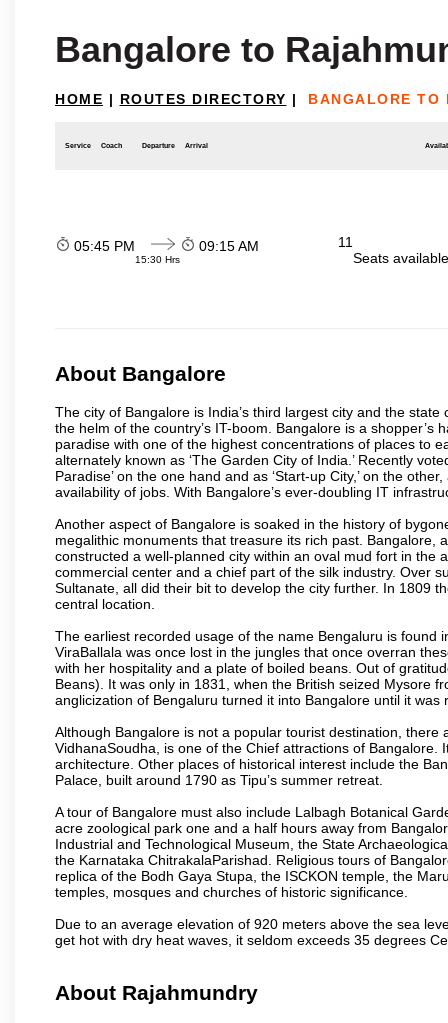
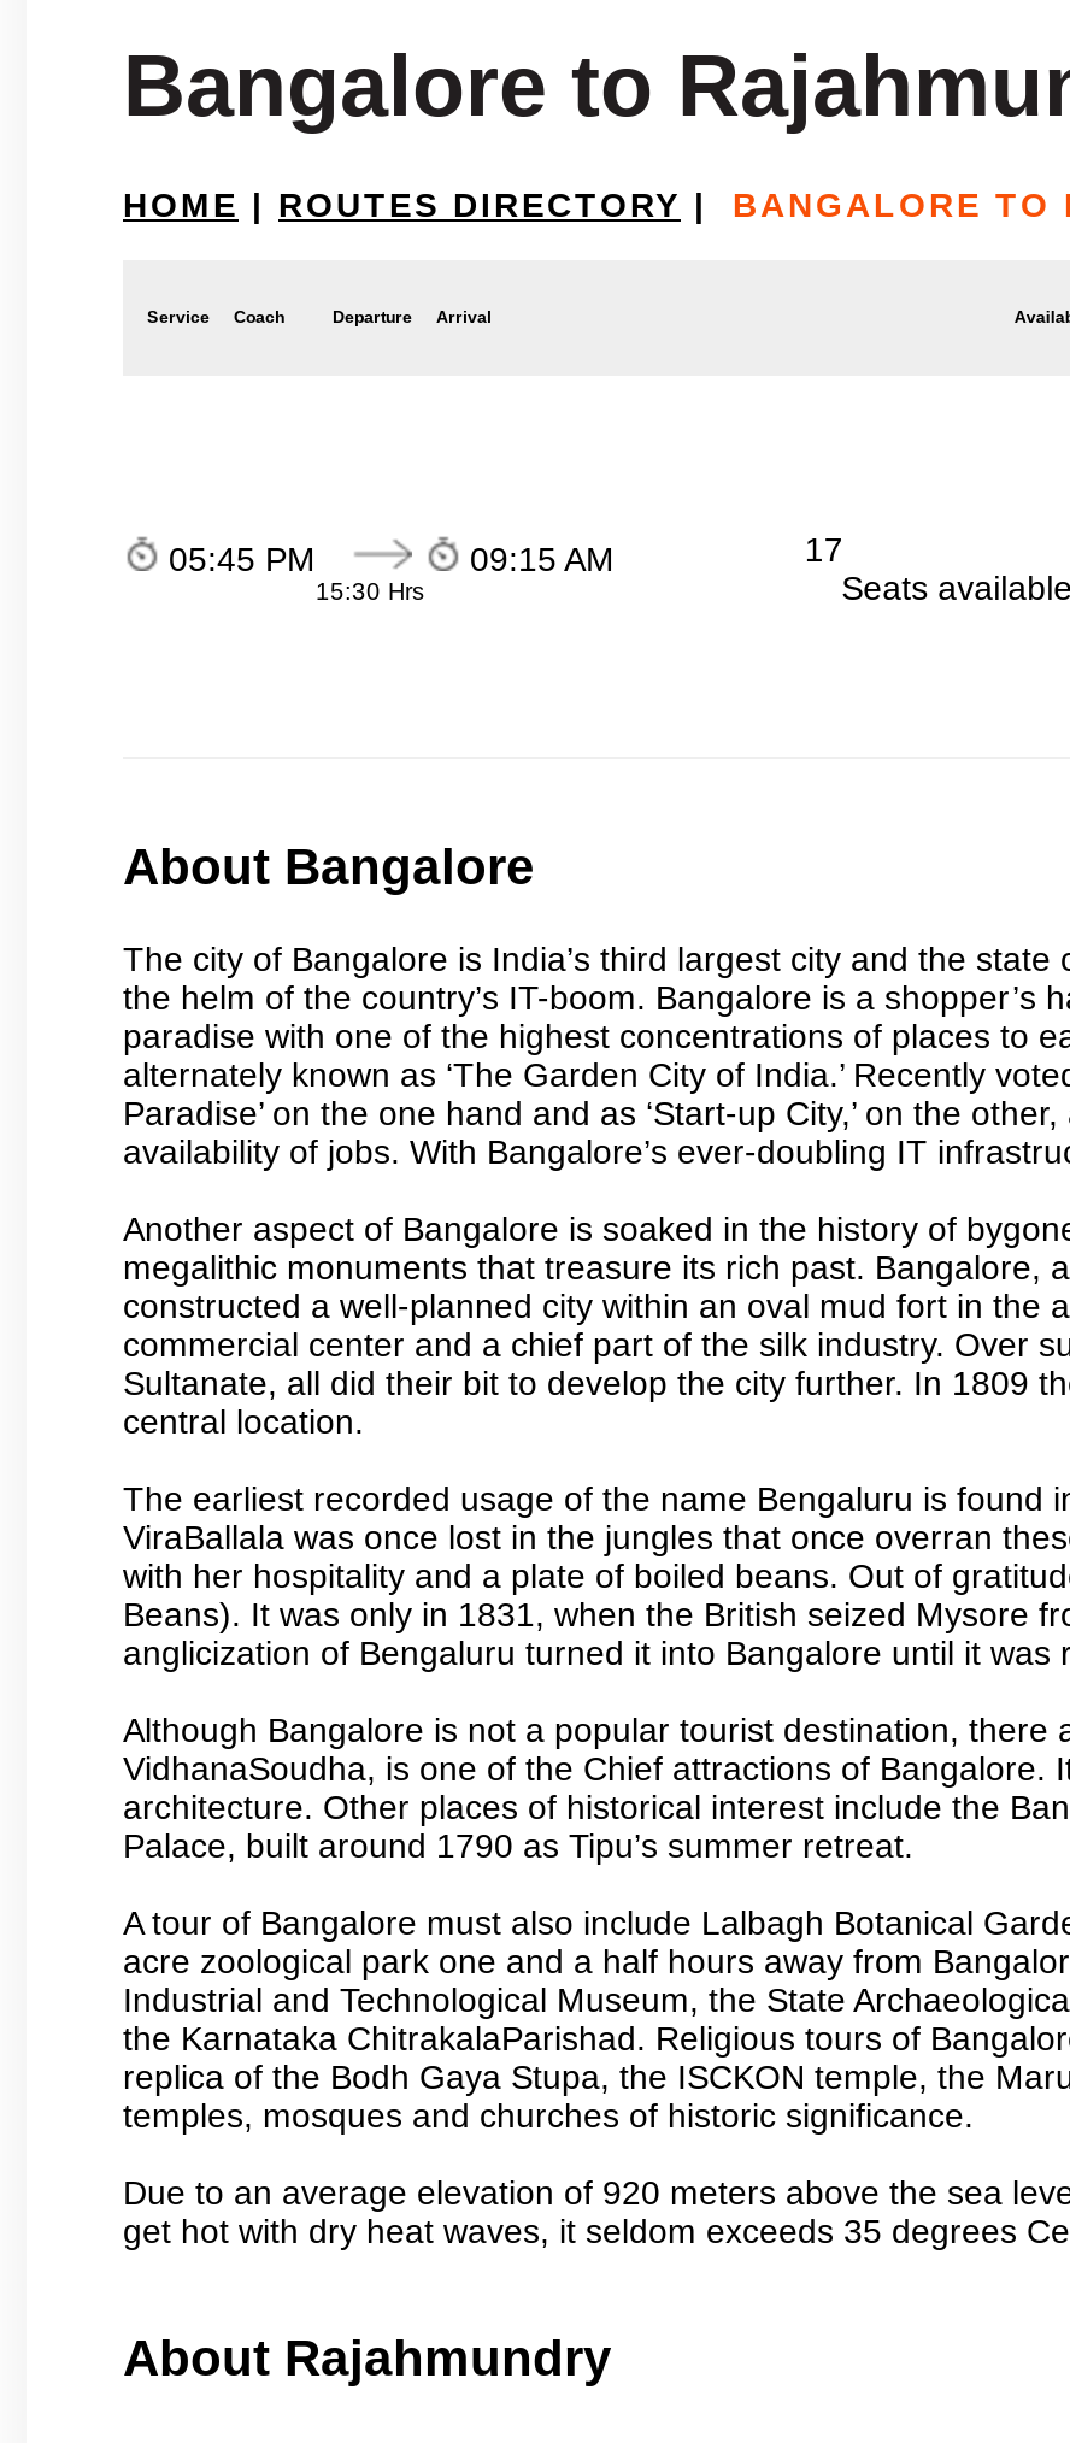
[338,234,353,250] 11 -> [805,530,843,569] 17

